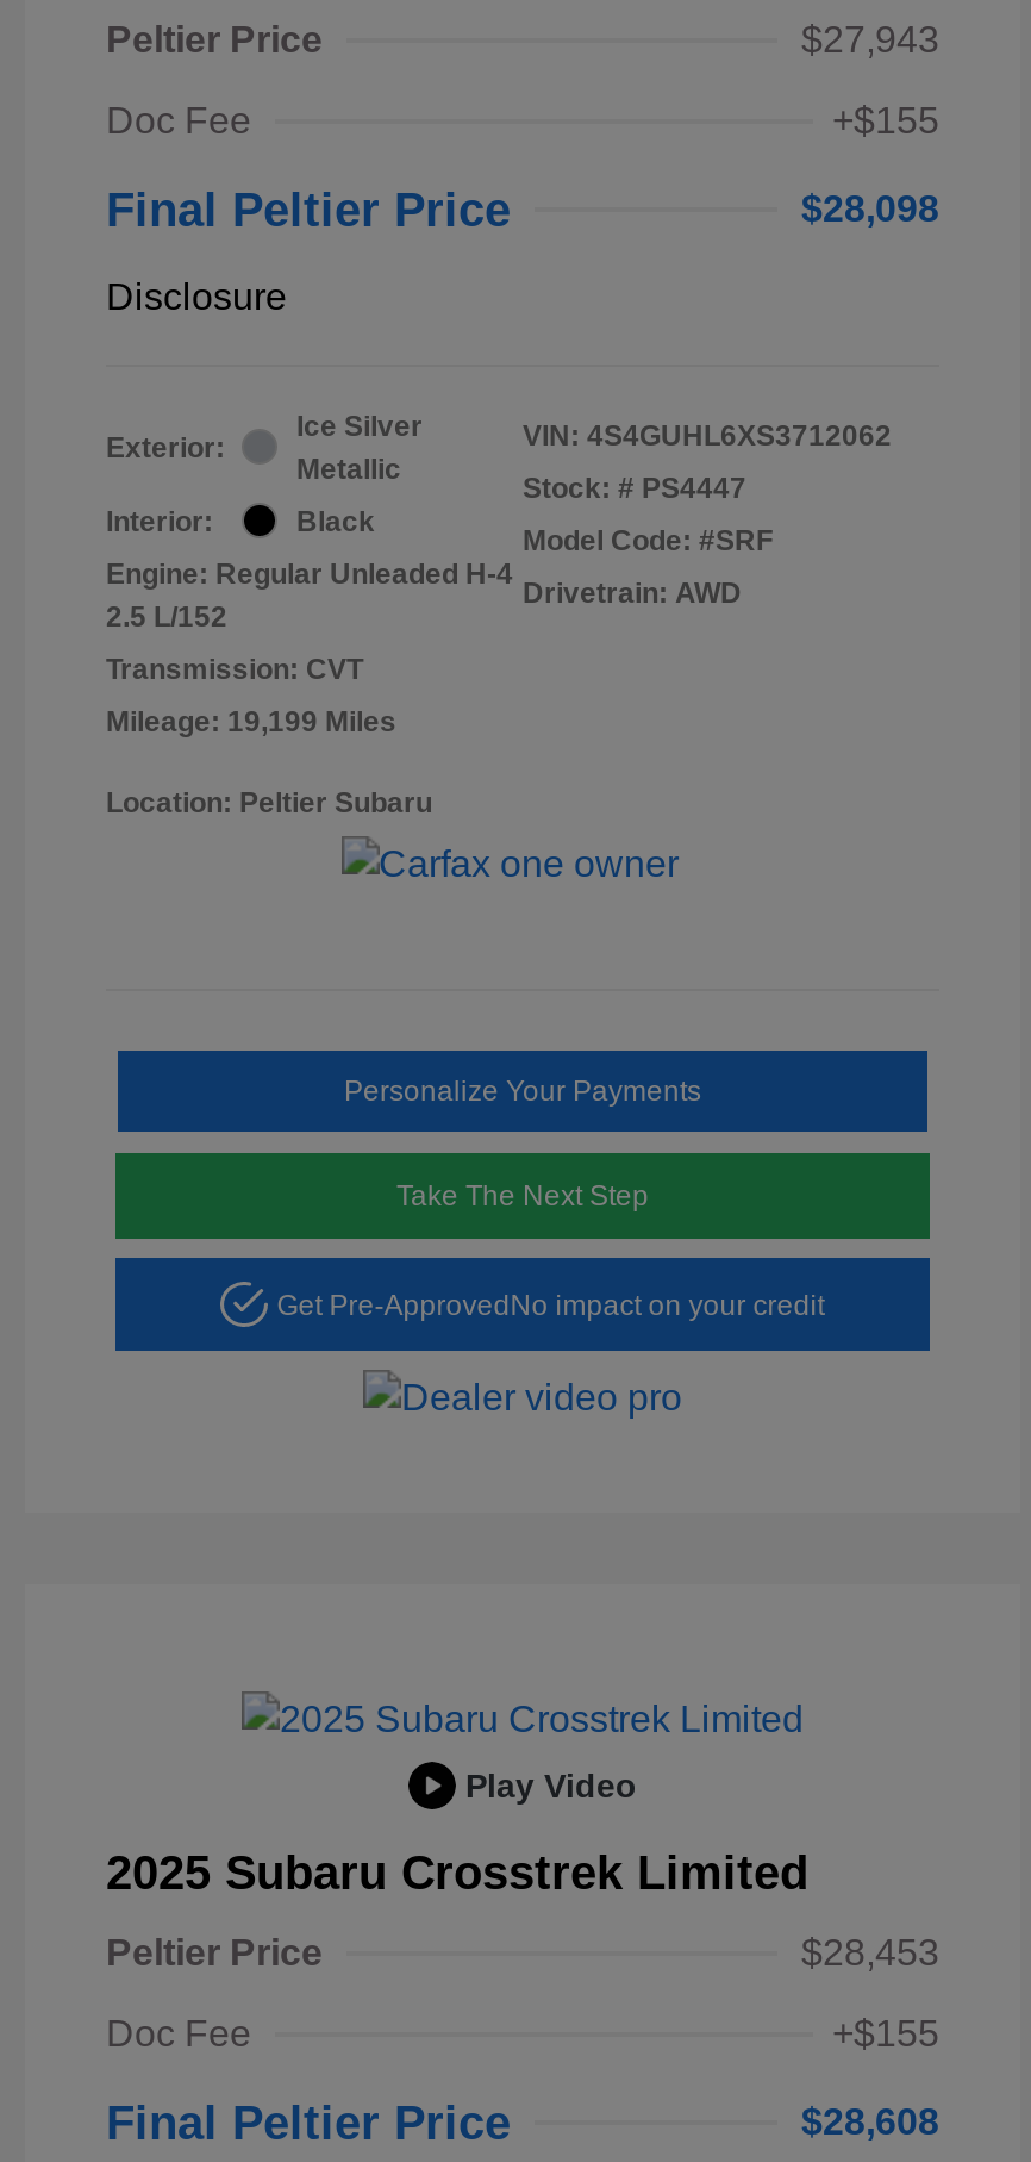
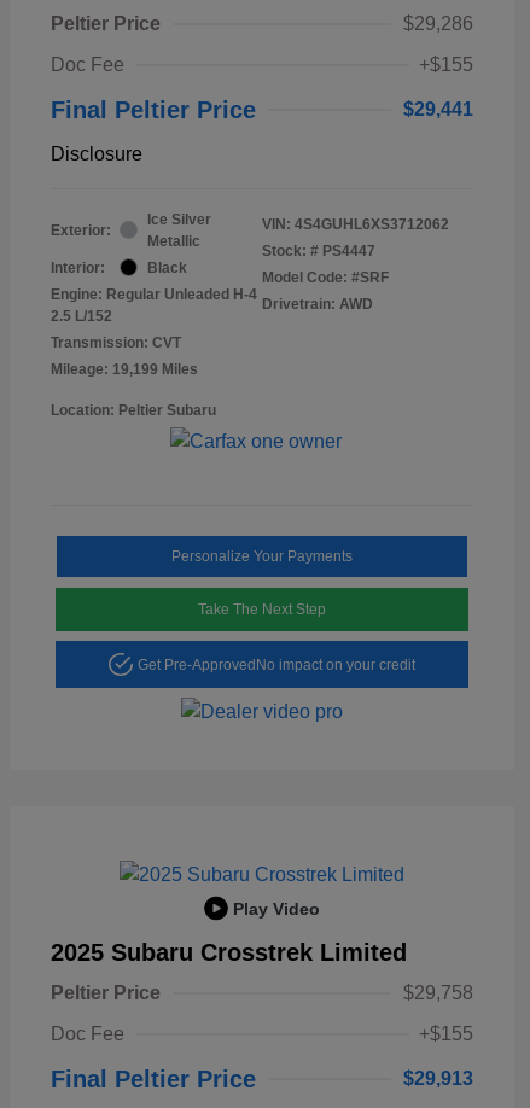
[801,19,939,59] $27,943 -> [403,13,473,34] $29,286
[801,188,939,228] $28,098 -> [403,99,473,119] $29,441
[801,1933,939,1973] $28,453 -> [403,983,473,1003] $29,758
[801,2102,939,2142] $28,608 -> [403,1068,473,1089] $29,913

